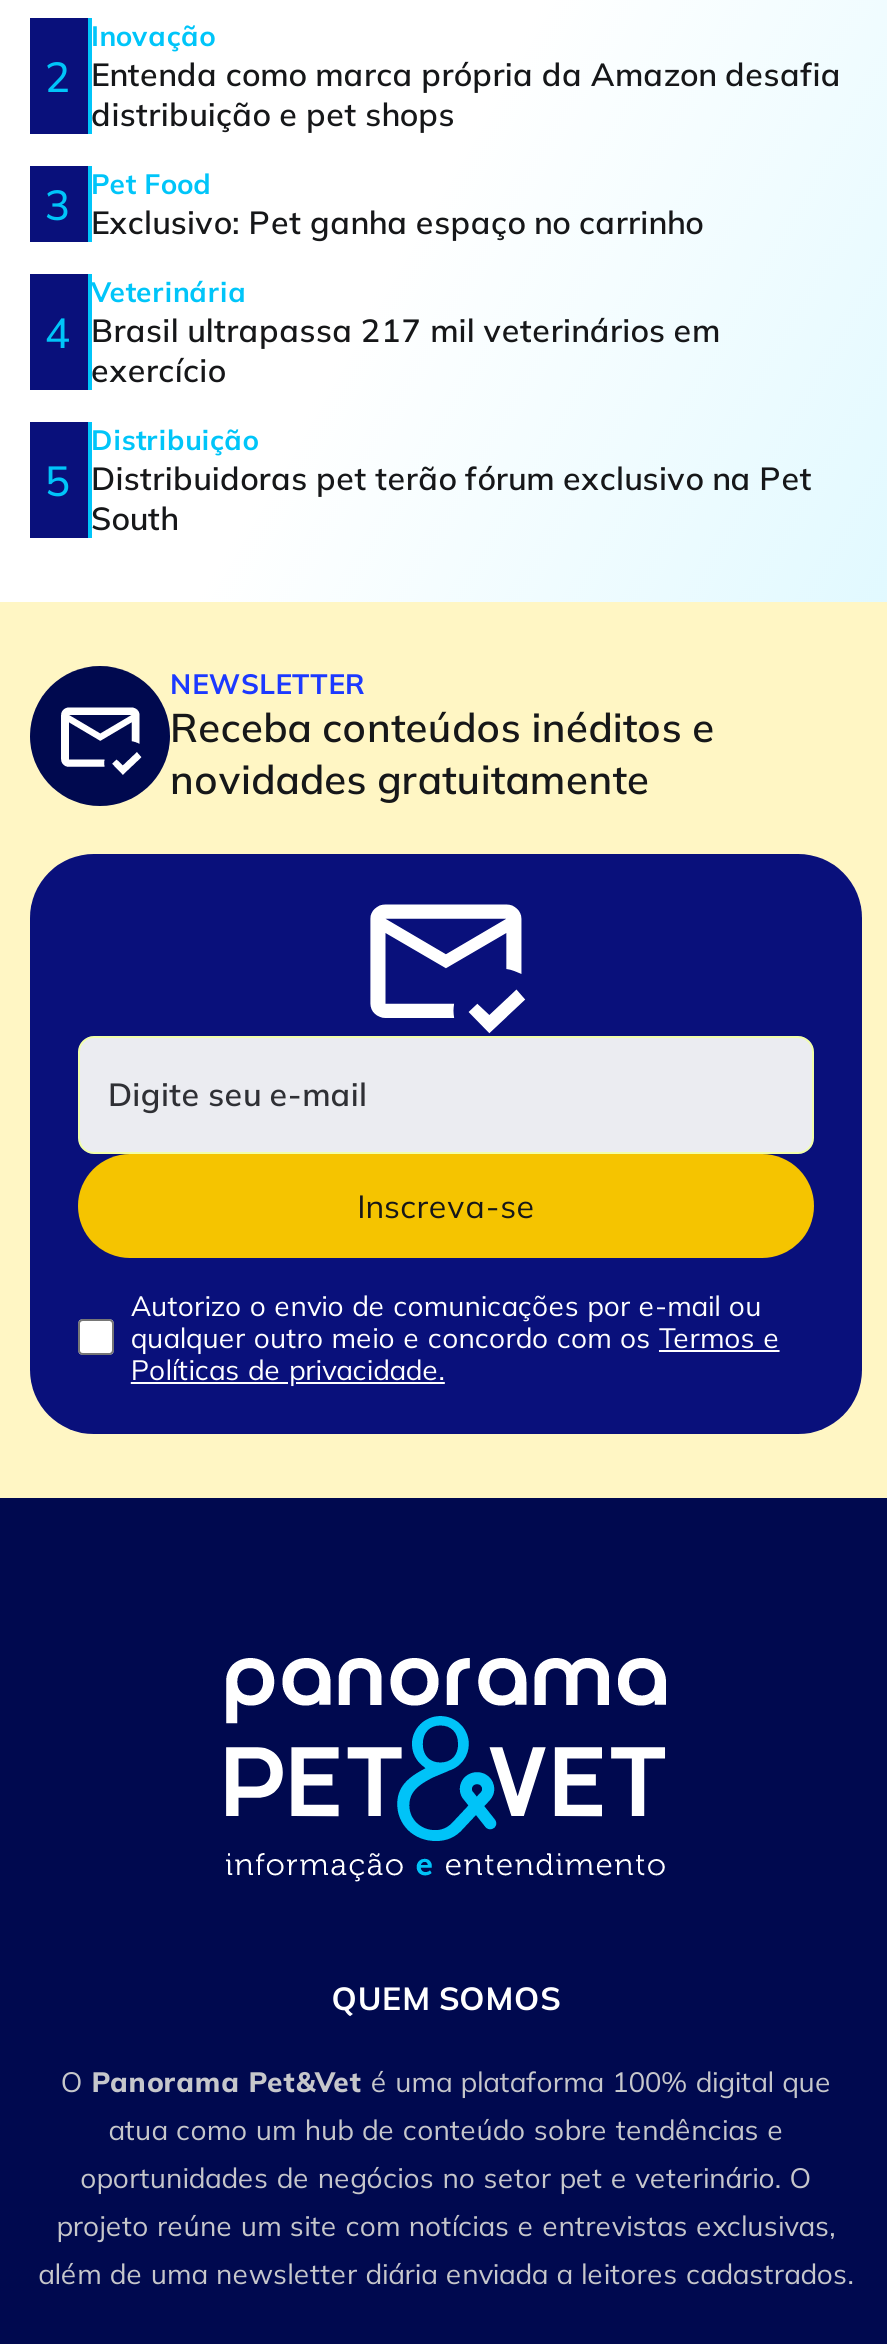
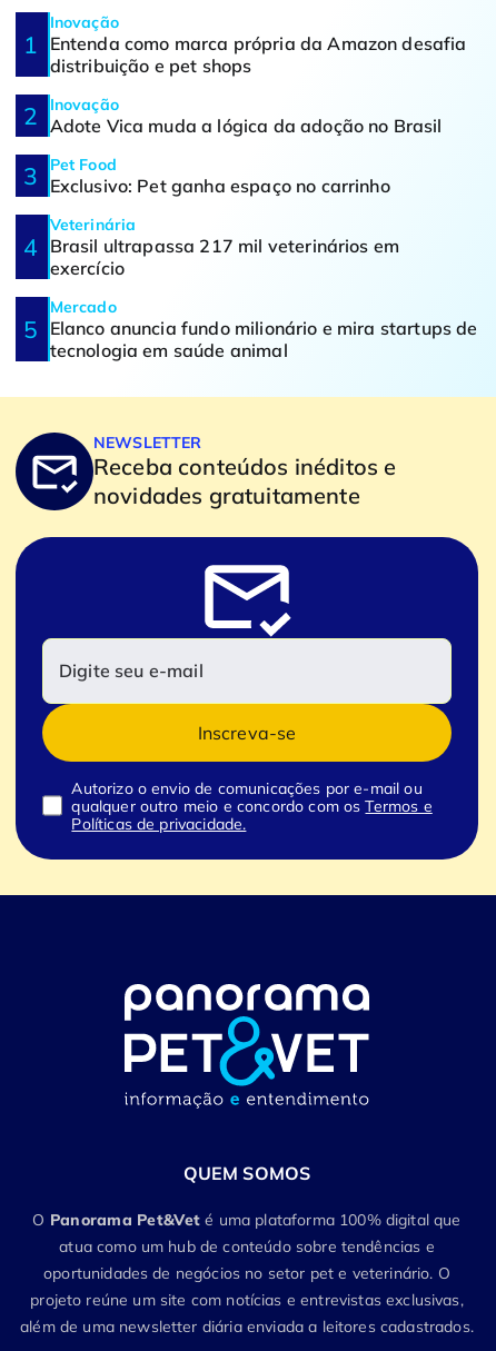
none -> [49,94,442,136] Inovação | Adote Vica muda a lógica da adoção no Brasil
[91,421,812,537] Distribuição | Distribuidoras pet terão fórum exclusivo na Pet | South -> [49,297,478,361] Mercado | Elanco anuncia fundo milionário e mira startups de | tecnologia em saúde animal

